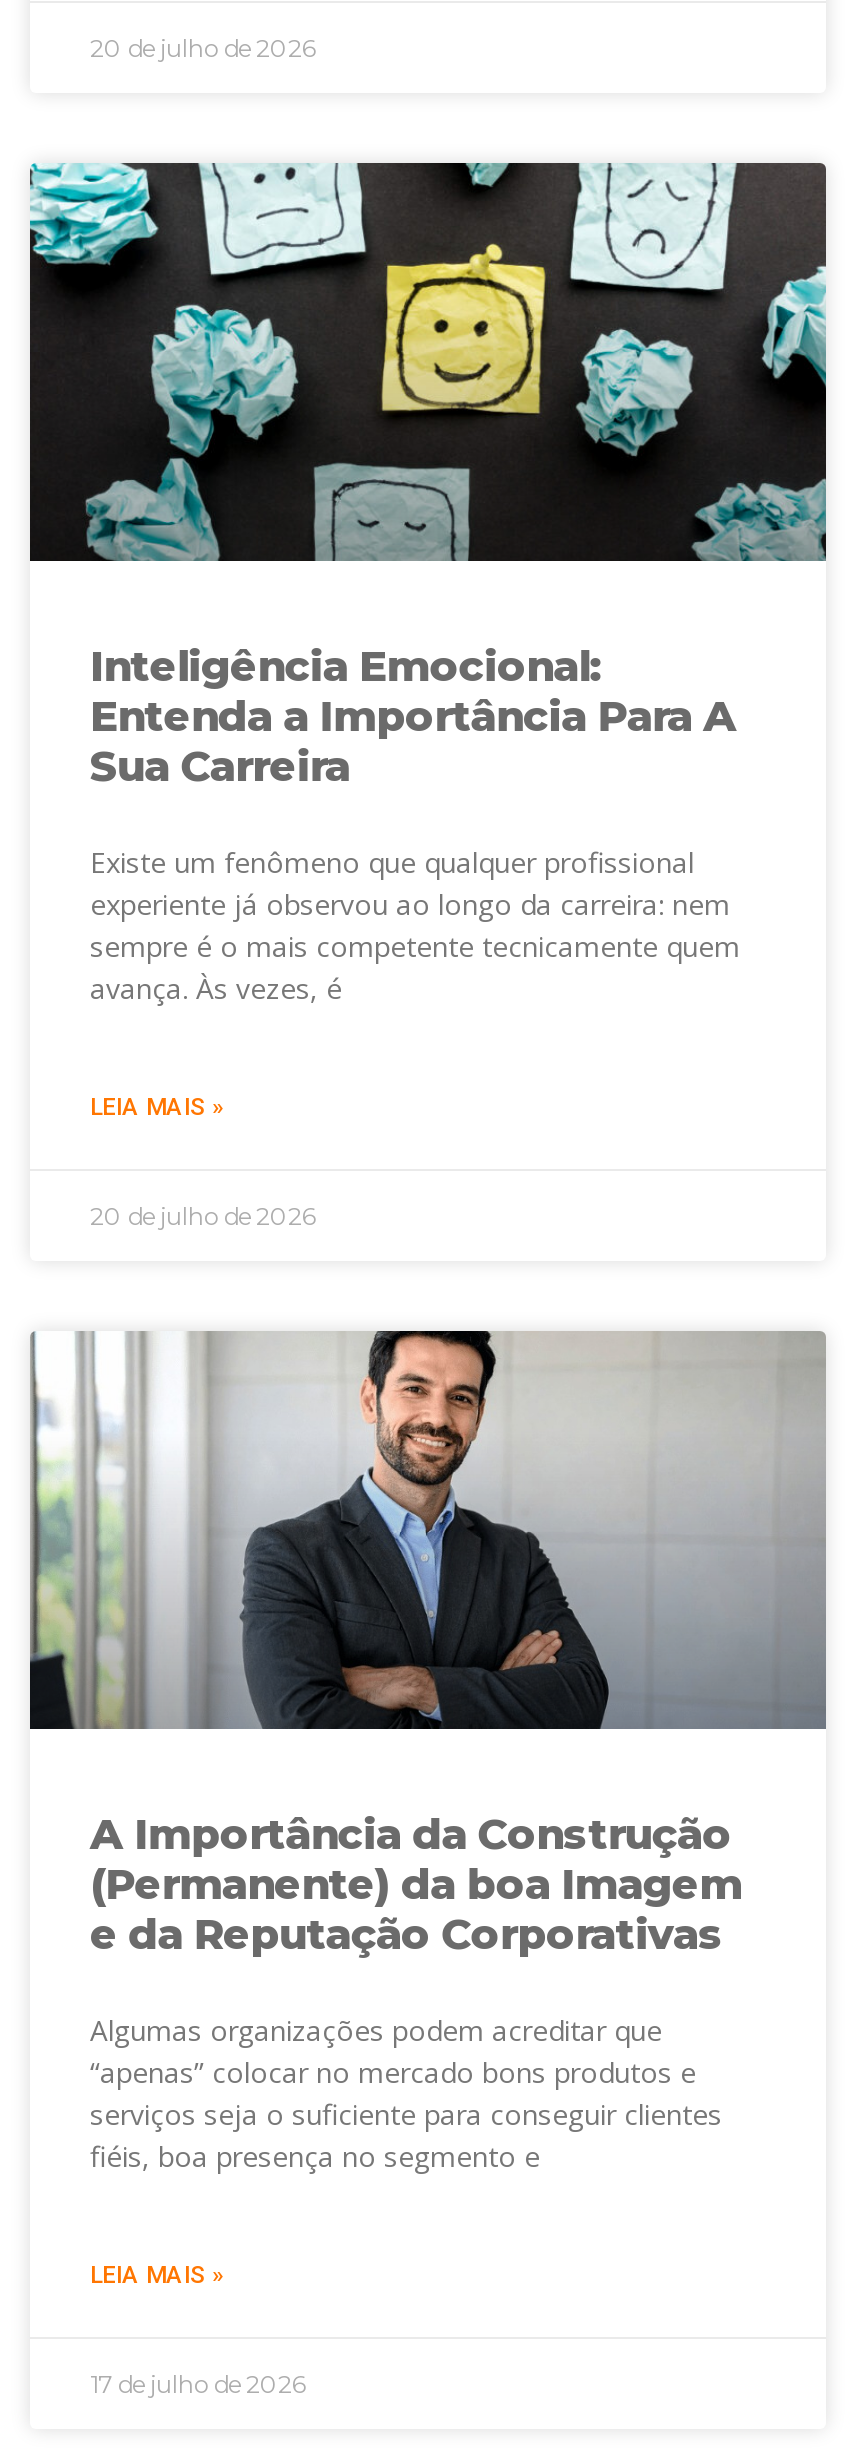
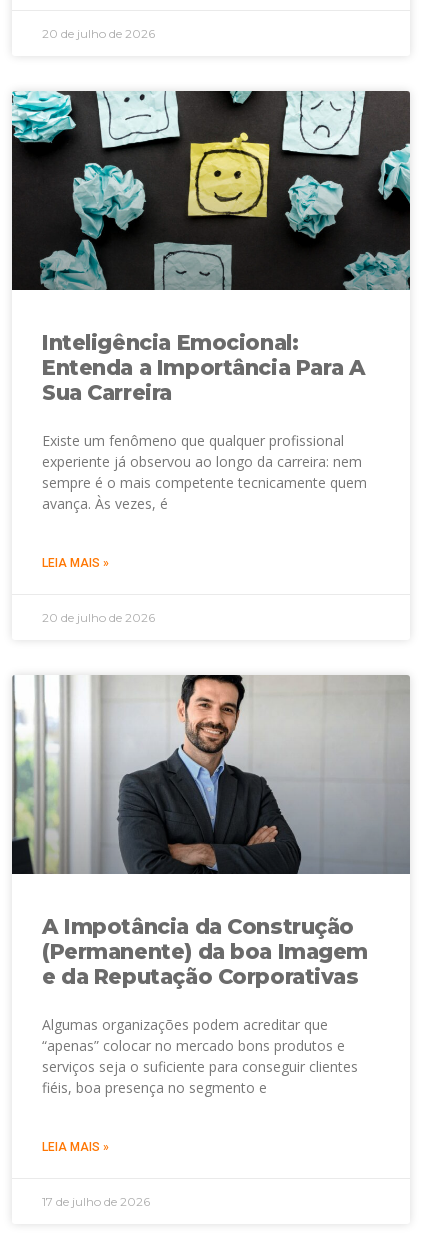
[90,1808,731,1858] A Importância da Construção -> [42,914,354,939] A Impotância da Construção

